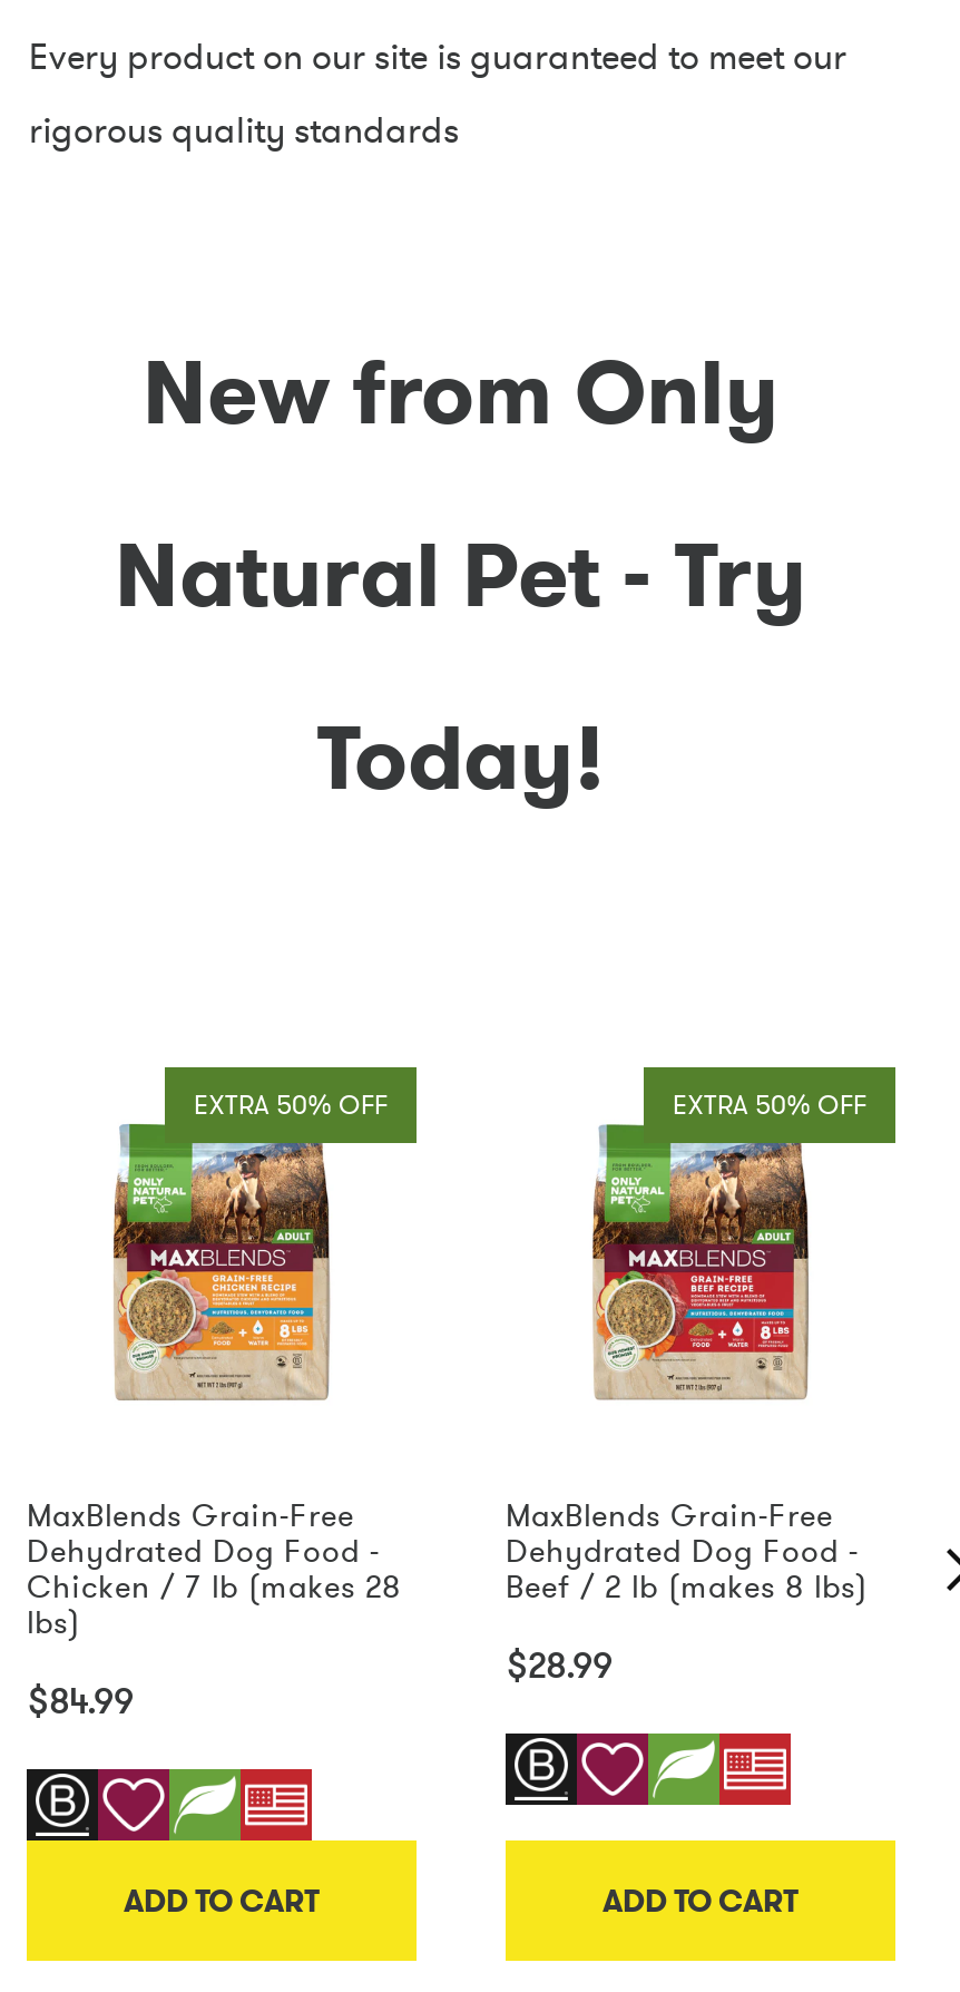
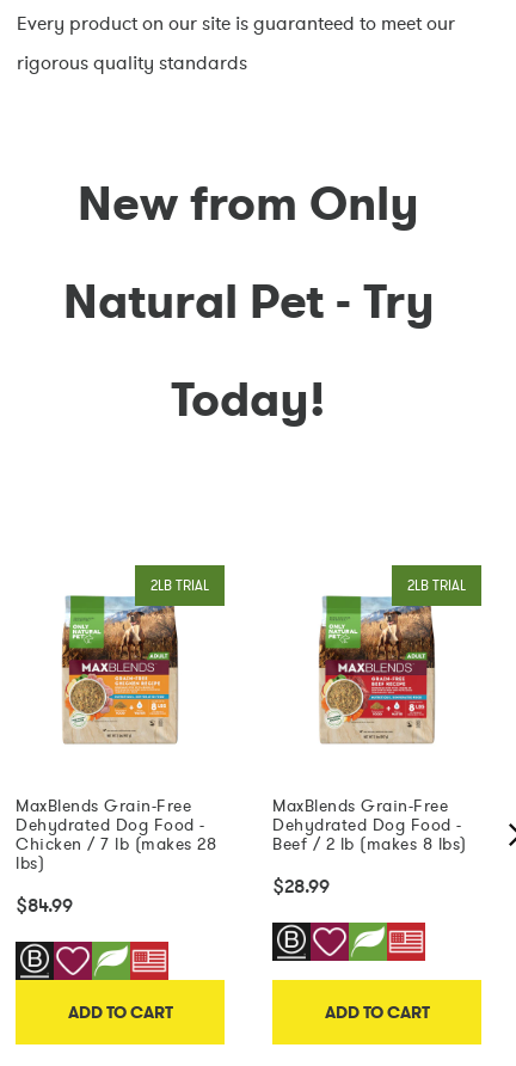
[194,1088,388,1121] EXTRA 50% OFF -> [150,576,209,594] 2LB TRIAL
[673,1088,866,1121] EXTRA 50% OFF -> [407,576,466,594] 2LB TRIAL

